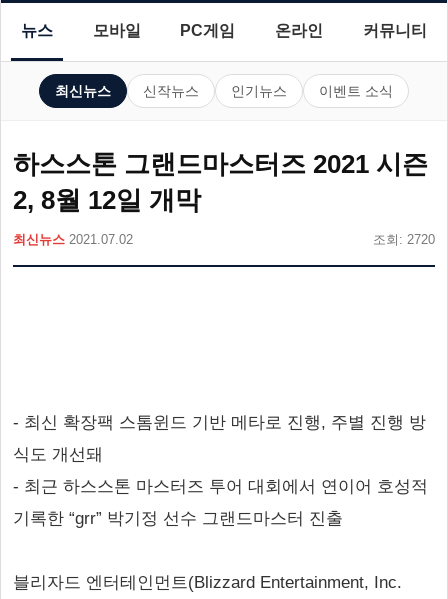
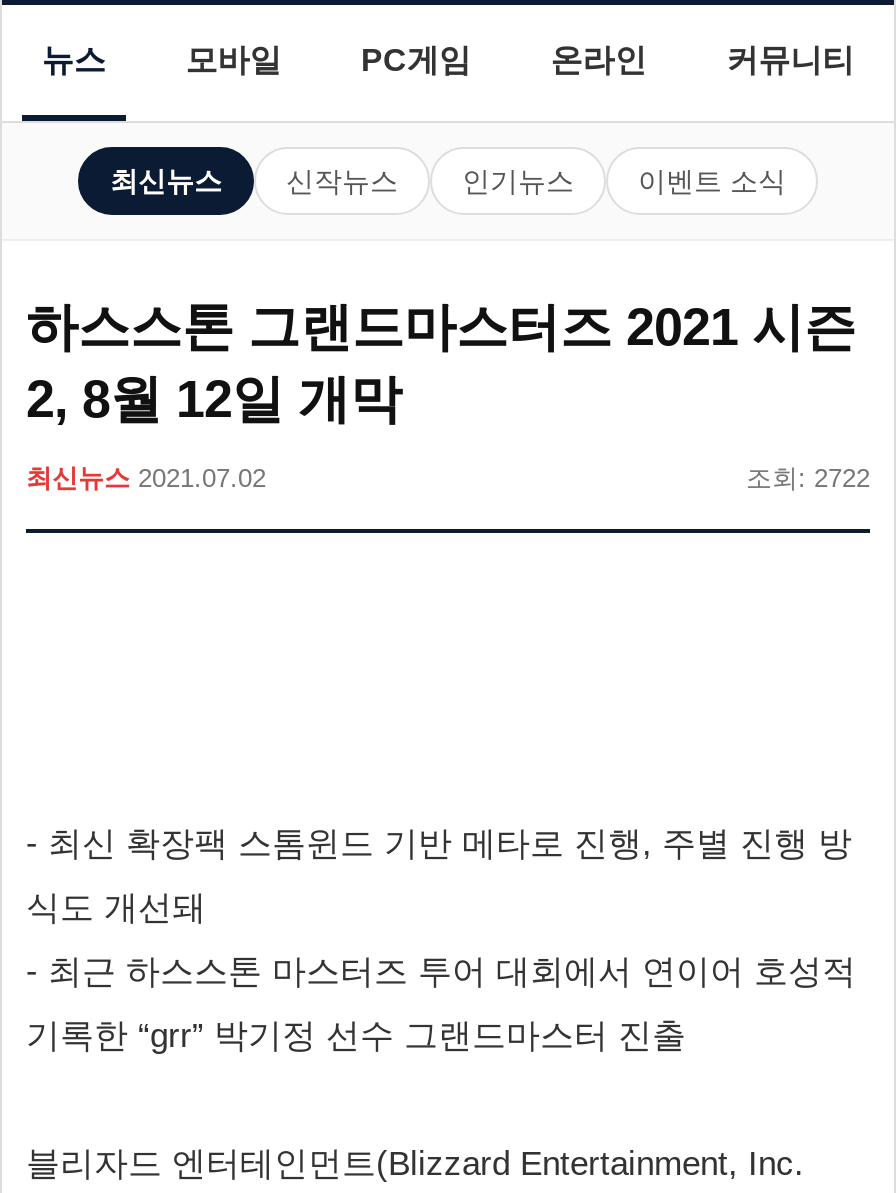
[373,232,435,247] 조회: 2720 -> [746,463,870,493] 조회: 2722

